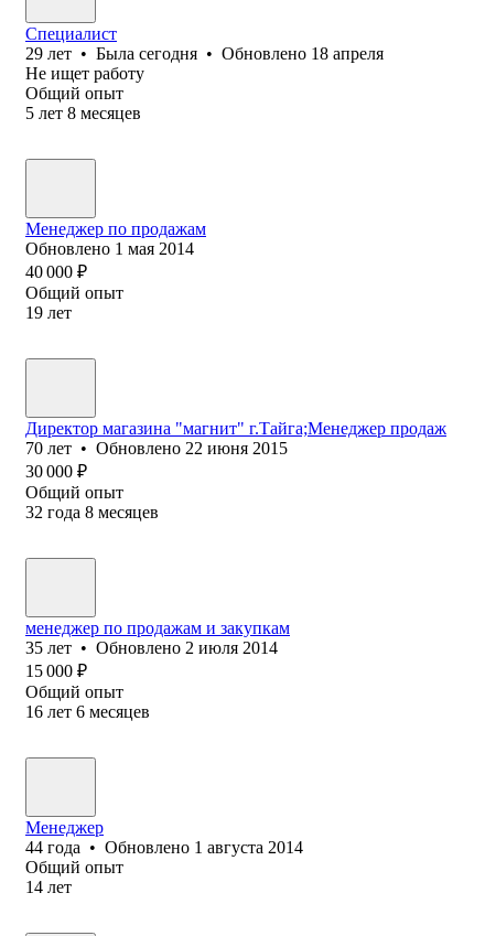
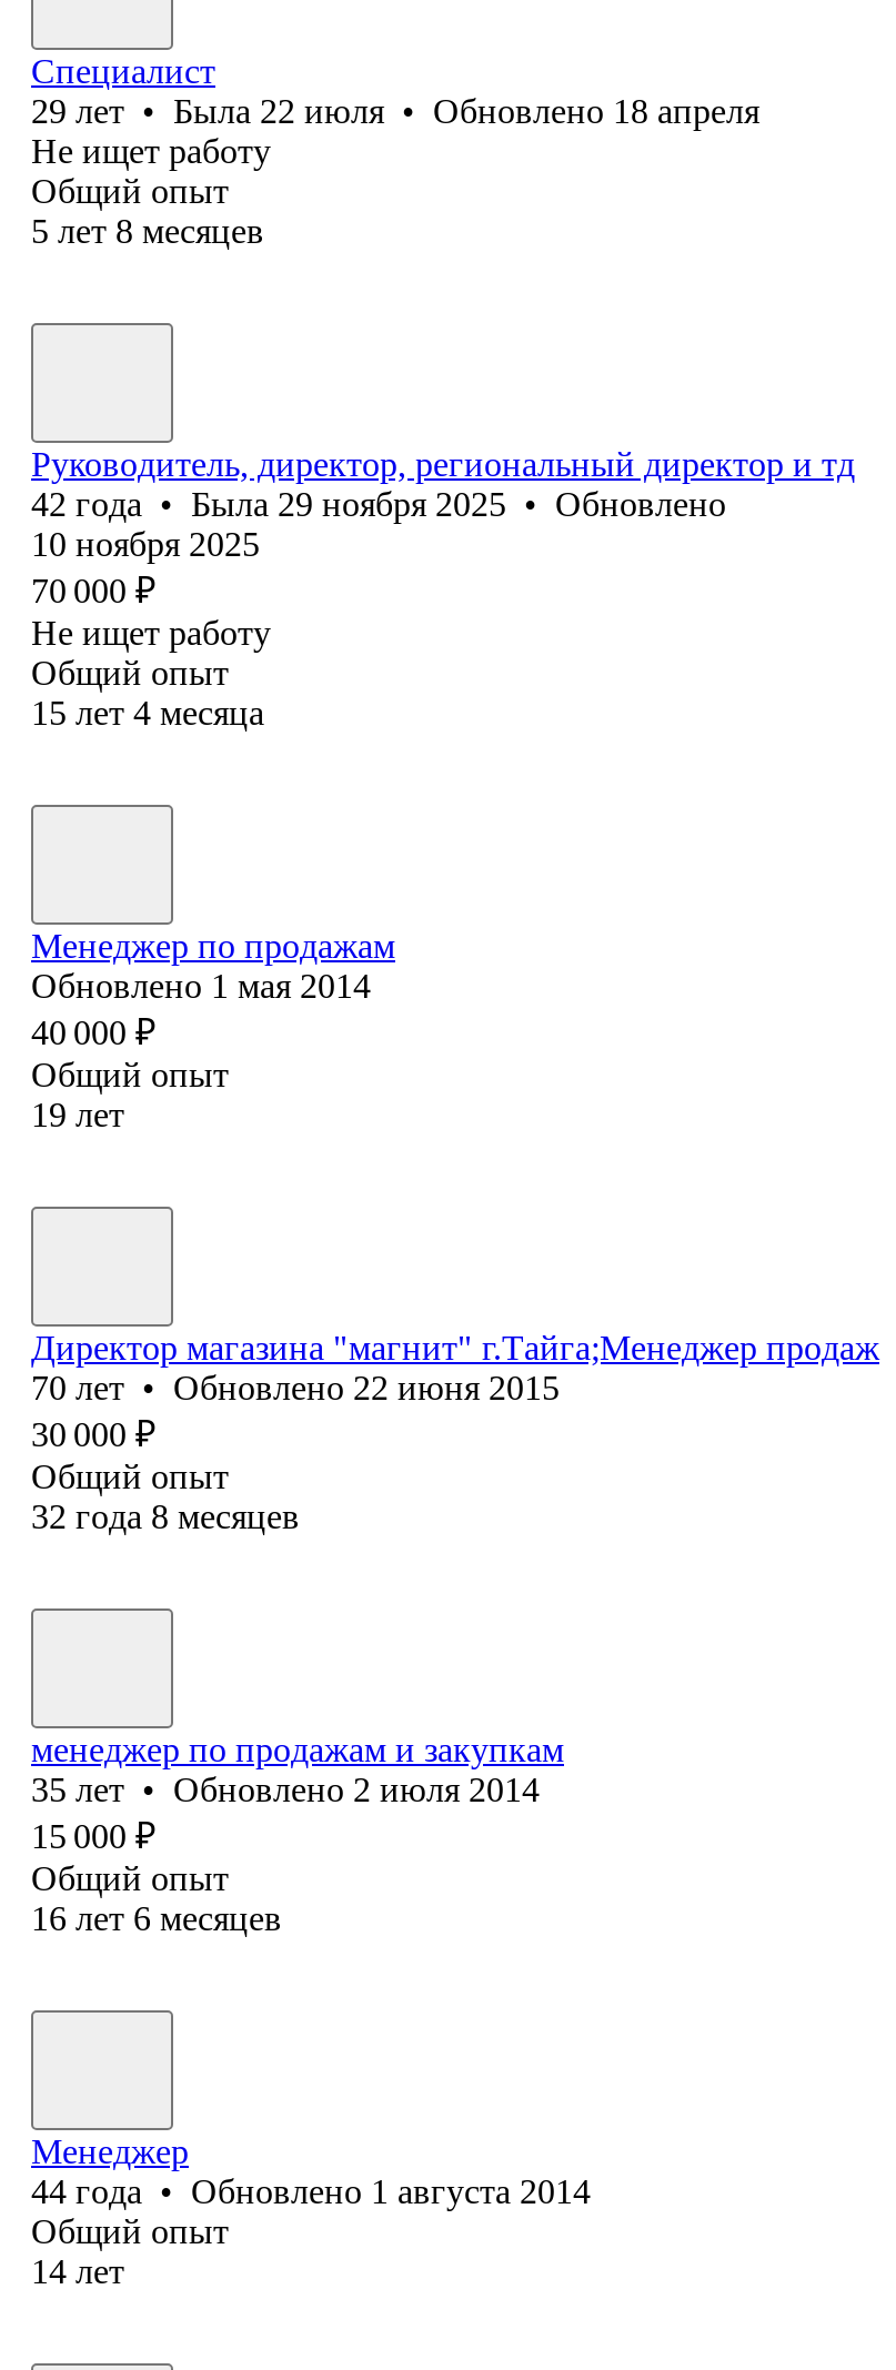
[25,44,384,63] 29 лет • Была сегодня • Обновлено 18 апреля -> [31,92,759,130] 29 лет • Была 22 июля • Обновлено 18 апреля
none -> [31,445,855,731] Руководитель, директор, региональный директор и тд | 42 года • Была 29 ноября 2025 • Обновлено | 10 ноября 2025 | 70 000 ₽ | Не ищет работу | Общий опыт | 15 лет 4 месяца

